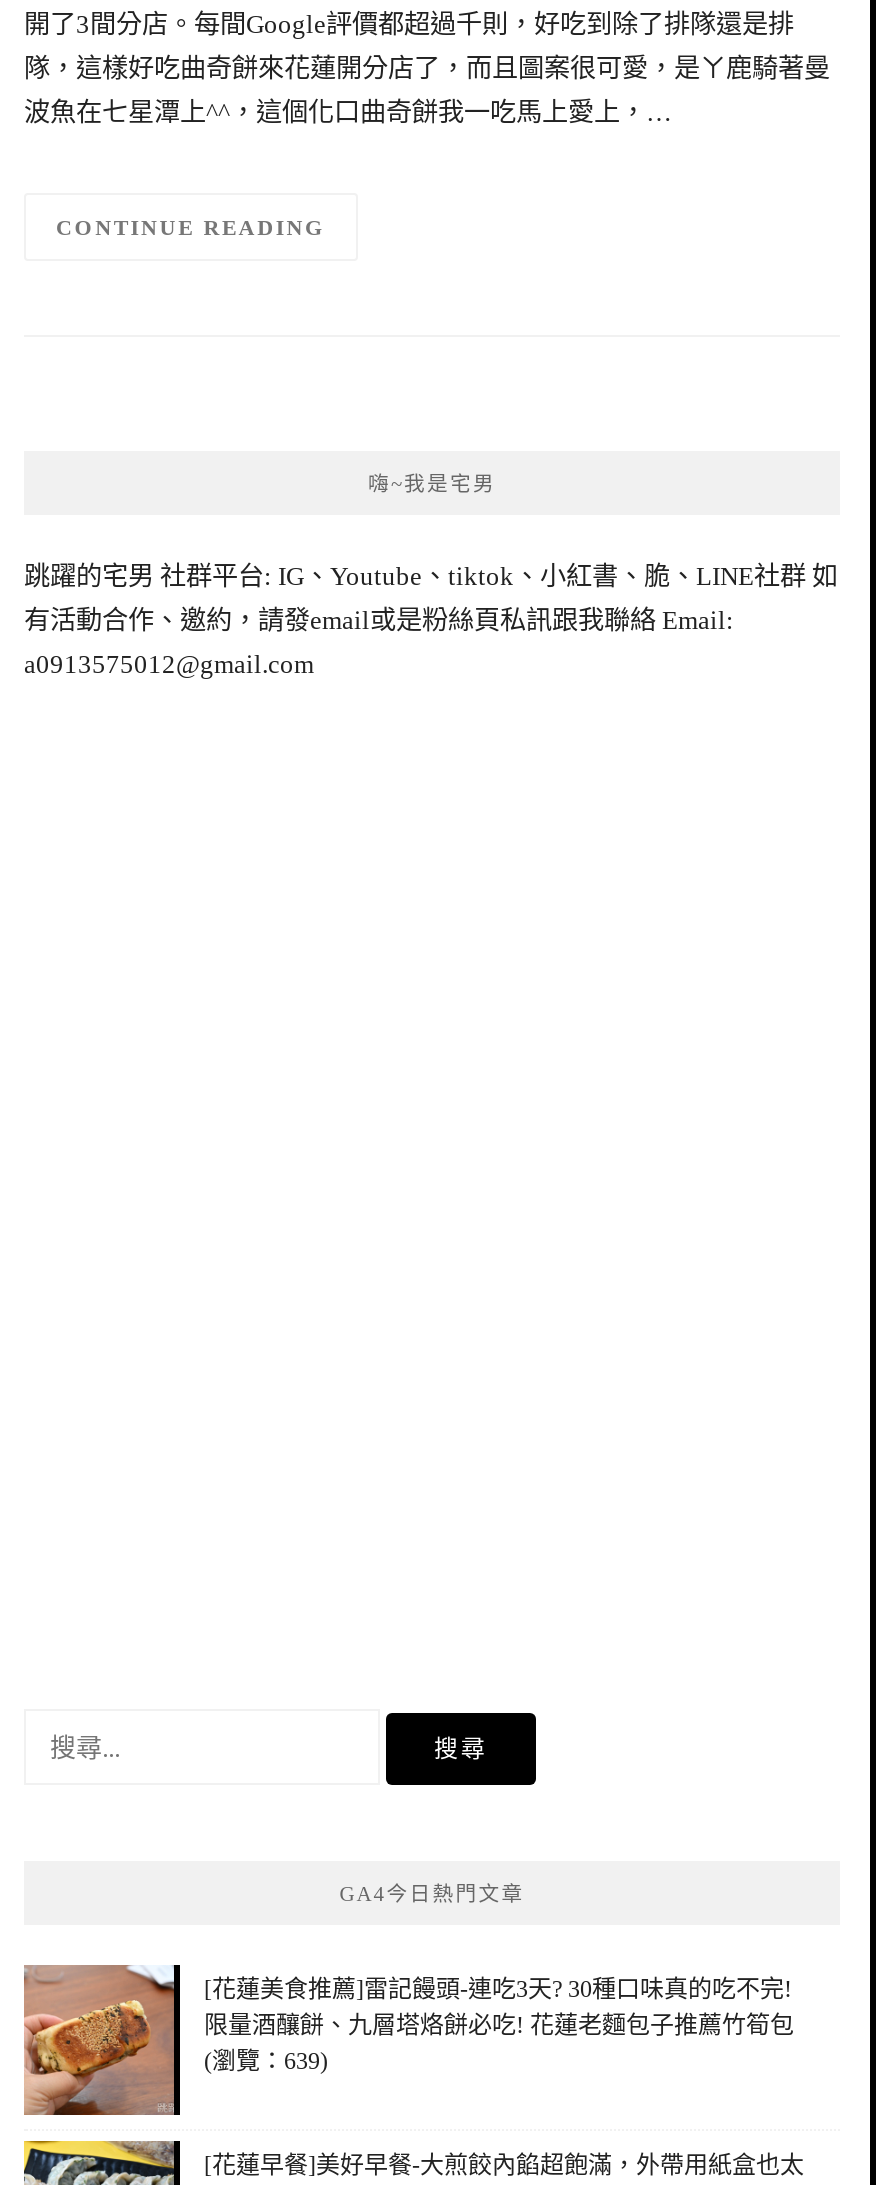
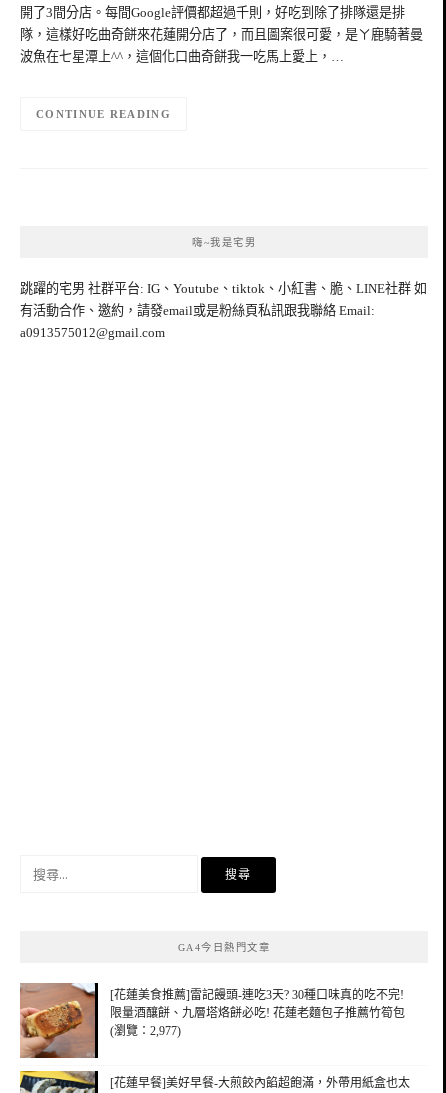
[204,2047,328,2075] (瀏覽：639) -> [110,1024,181,1038] (瀏覽：2,977)

